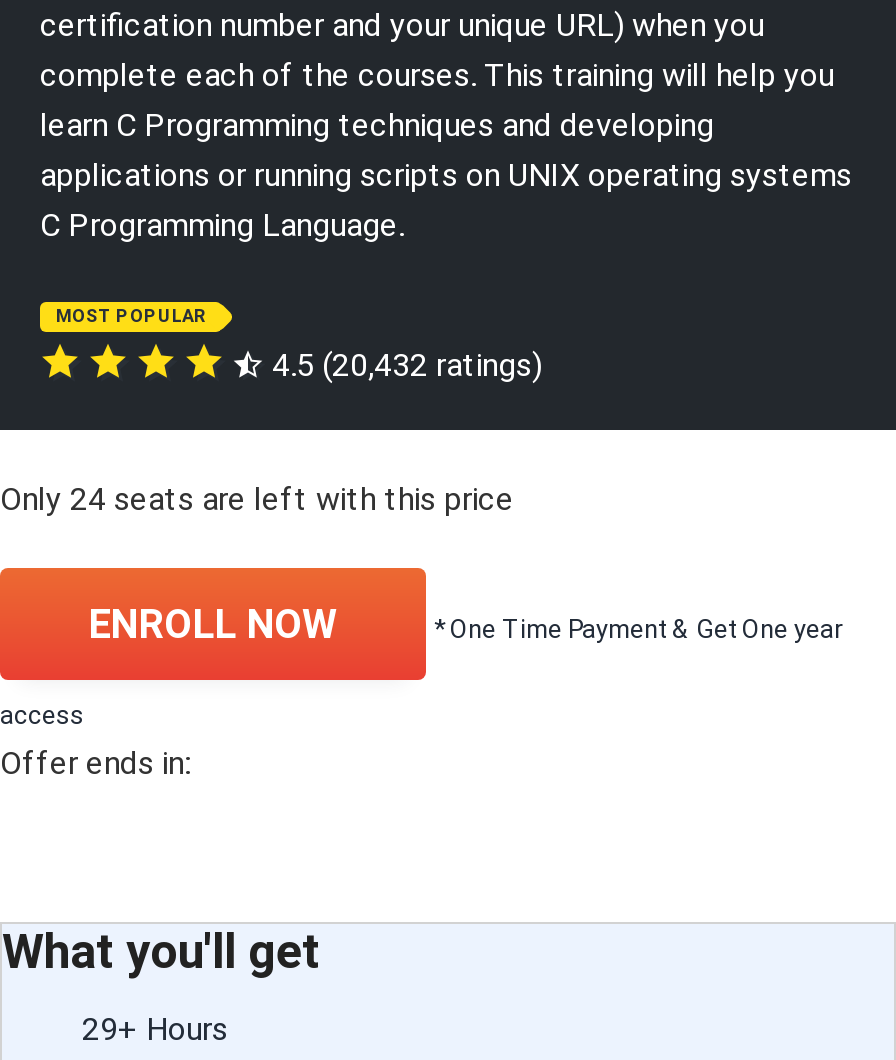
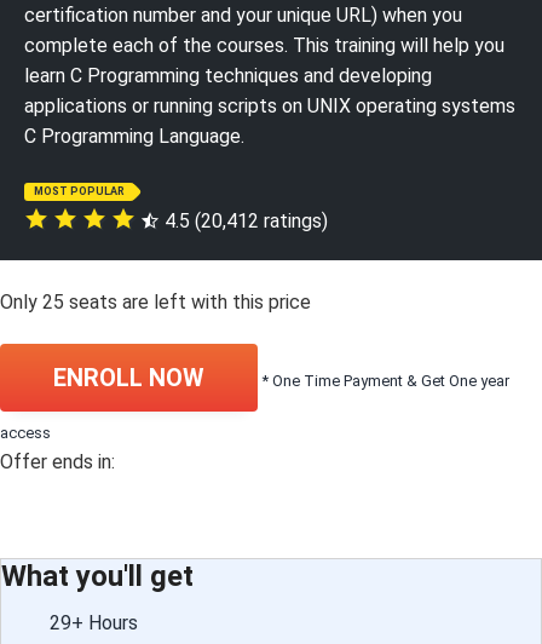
[264,346,542,384] 4.5 (20,432 ratings) -> [160,210,328,233] 4.5 (20,412 ratings)
[0,481,514,519] Only 24 seats are left with this price -> [0,291,311,314] Only 25 seats are left with this price

